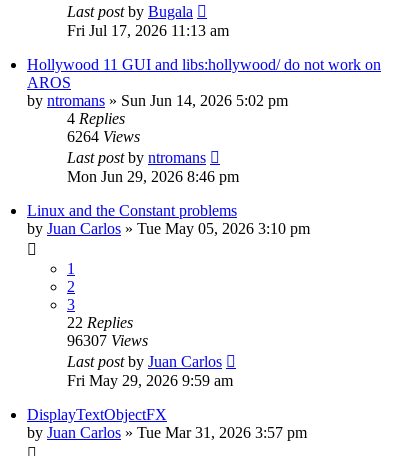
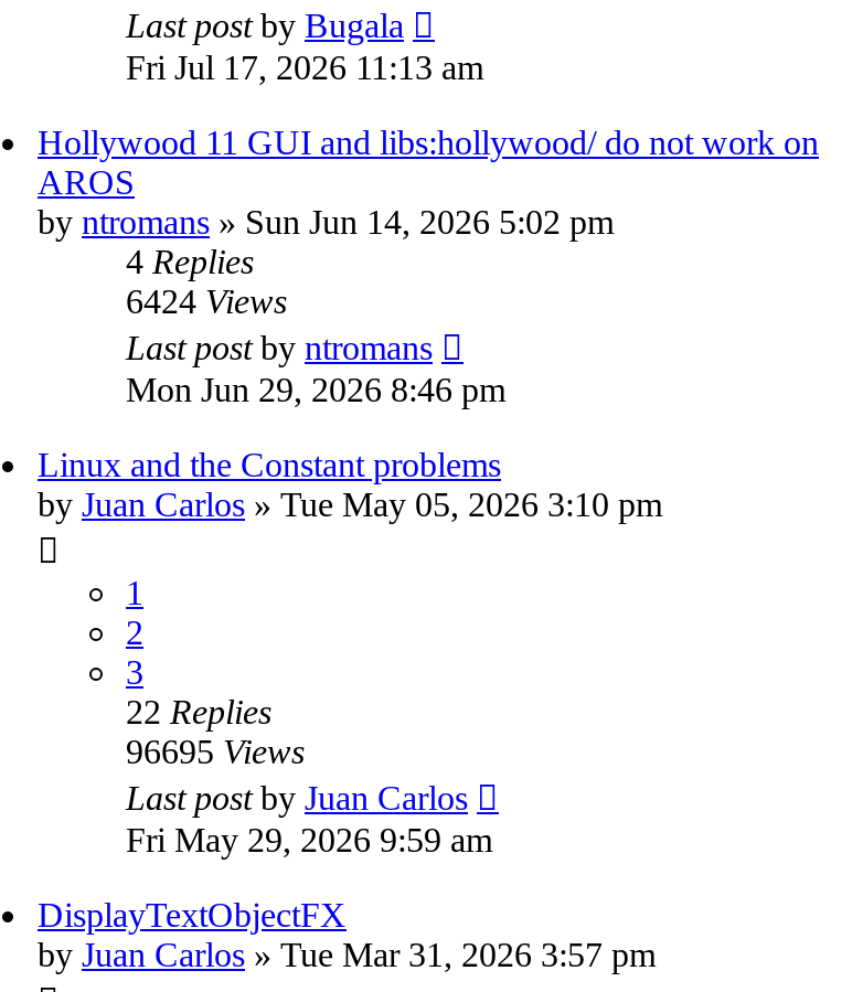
[67,128,140,145] 6264 Views -> [126,282,287,320] 6424 Views
[67,332,148,349] 96307 Views -> [126,732,305,770] 96695 Views

